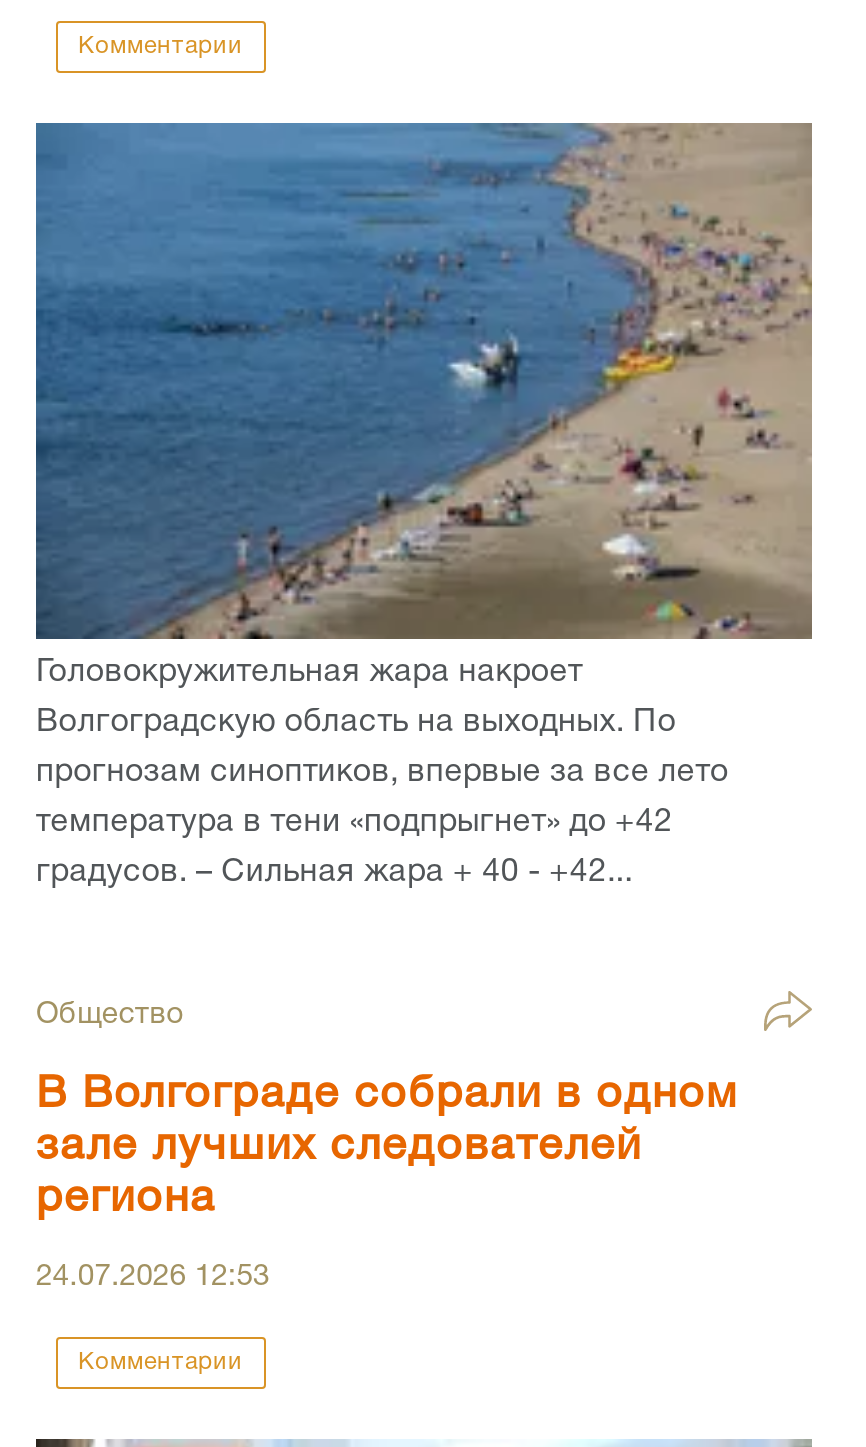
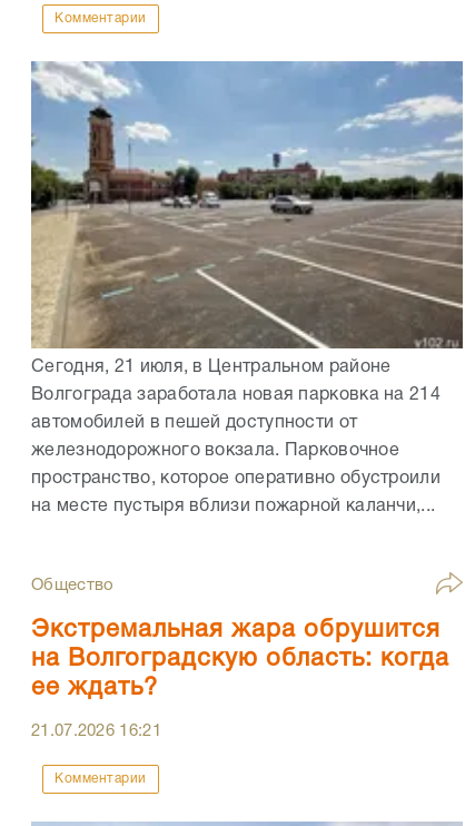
[34,121,812,888] [image] | Головокружительная жара накроет | Волгоградскую область на выходных. По | прогнозам синоптиков, впервые за все лето | температура в тени «подпрыгнет» до +42 | градусов. – Сильная жара + 40 - +42... -> [30,61,463,515] [image] | Сегодня, 21 июля, в Центральном районе | Волгограда заработала новая парковка на 214 | автомобилей в пешей доступности от | железнодорожного вокзала. Парковочное | пространство, которое оперативно обустроили | на месте пустыря вблизи пожарной каланчи,...
[36,1076,738,1220] В Волгограде собрали в одном | зале лучших следователей | региона -> [31,619,449,700] Экстремальная жара обрушится | на Волгоградскую область: когда | ее ждать?
[36,1264,270,1292] 24.07.2026 12:53 -> [31,724,161,740] 21.07.2026 16:21

